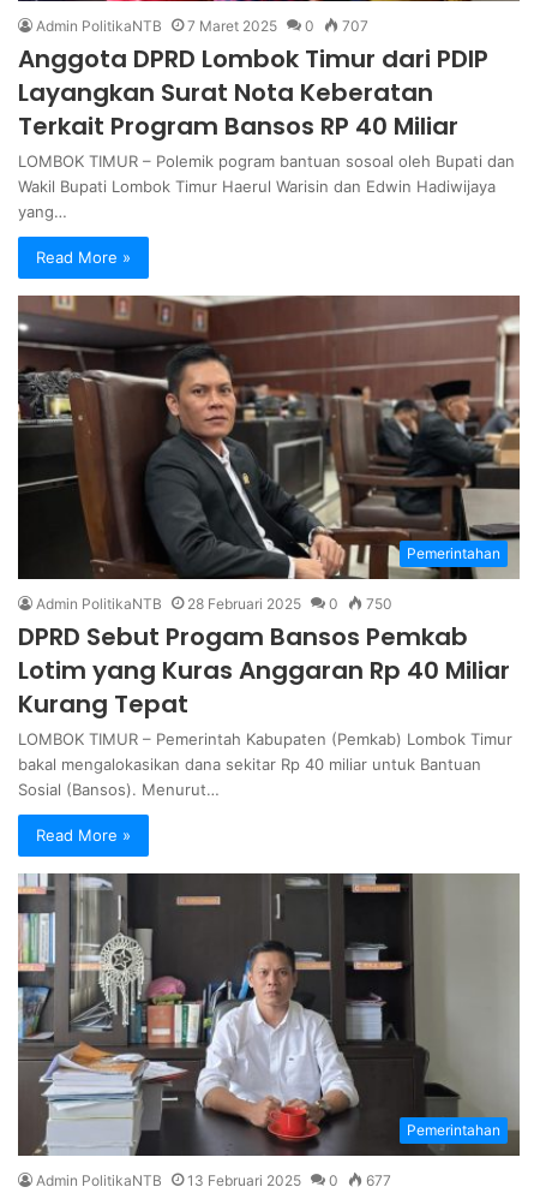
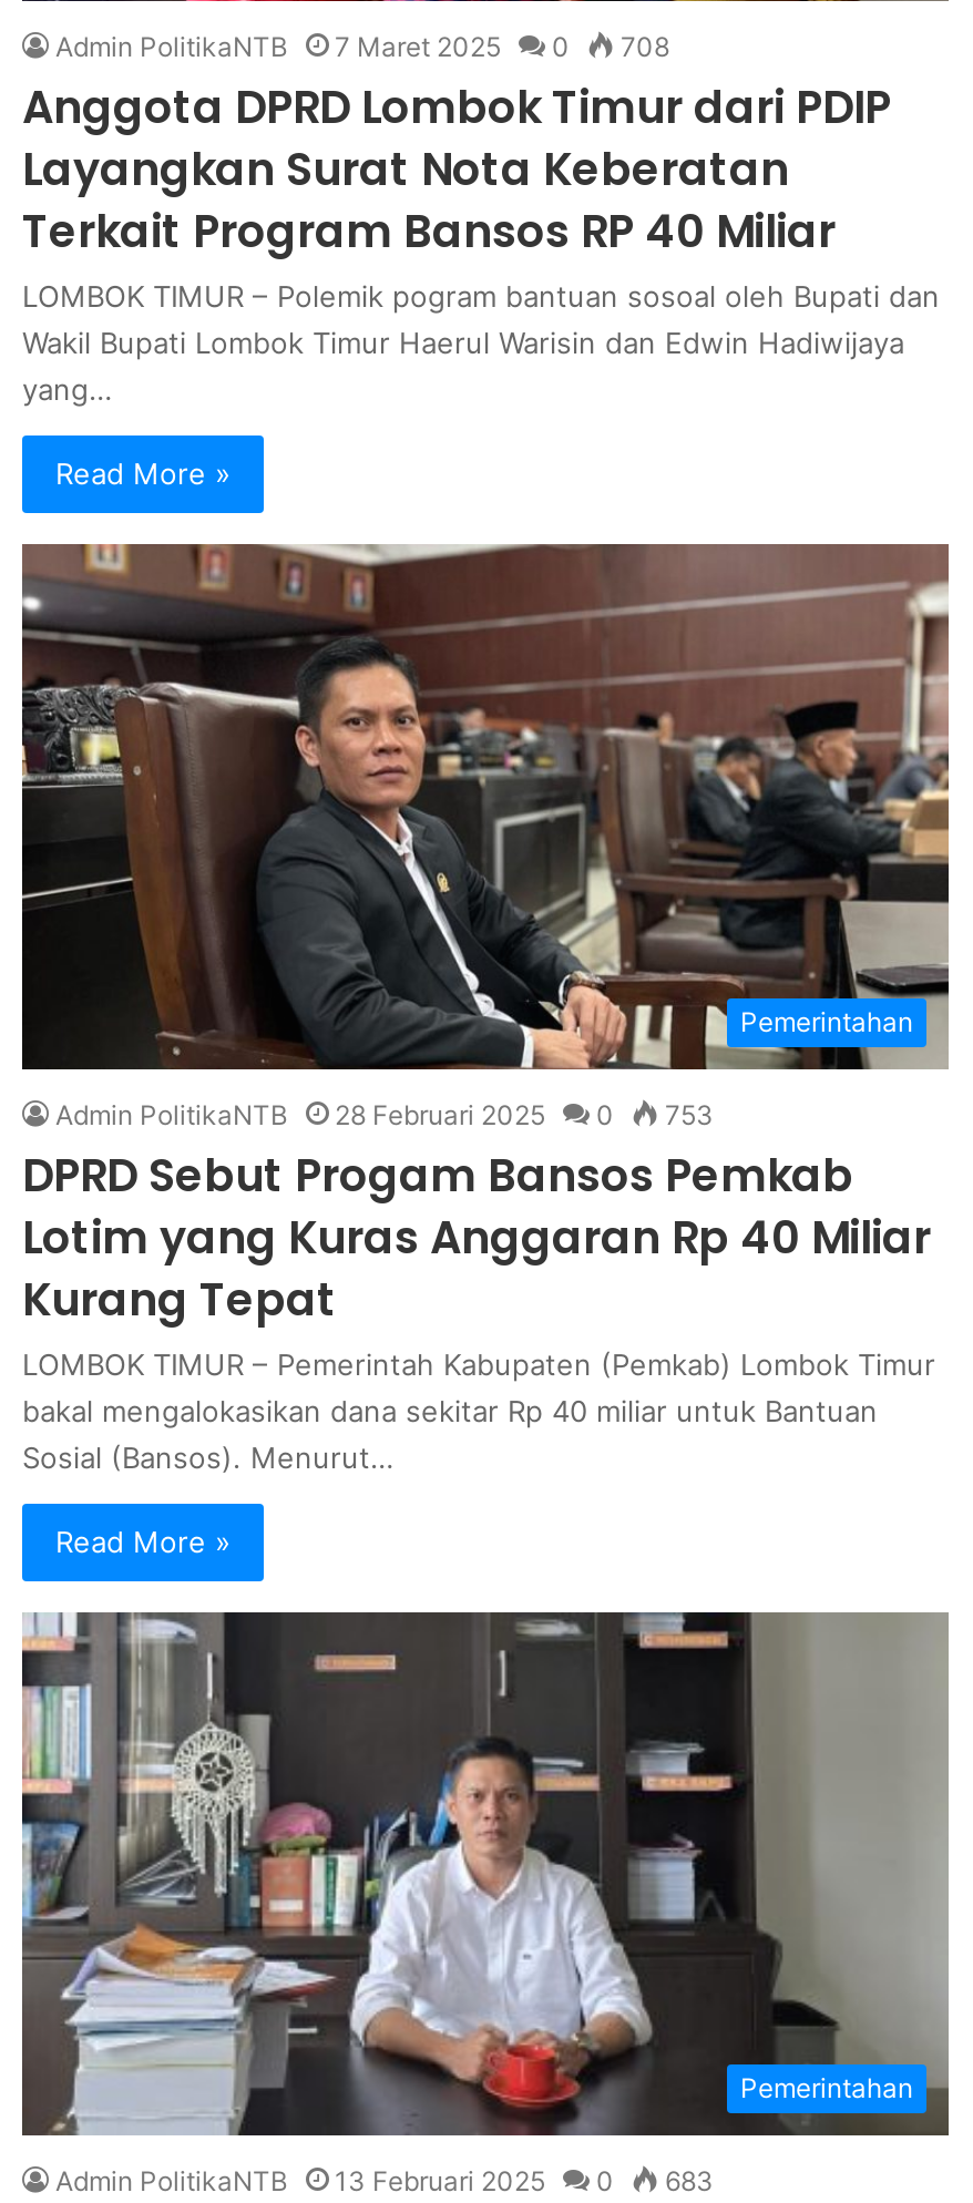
[36,17,368,35] Admin PolitikaNTB 7 Maret 2025 0 707 -> [55,31,669,64] Admin PolitikaNTB 7 Maret 2025 0 708
[36,594,392,612] Admin PolitikaNTB 28 Februari 2025 0 750 -> [55,1098,714,1131] Admin PolitikaNTB 28 Februari 2025 0 753
[36,1172,391,1190] Admin PolitikaNTB 13 Februari 2025 0 677 -> [55,2164,714,2197] Admin PolitikaNTB 13 Februari 2025 0 683

